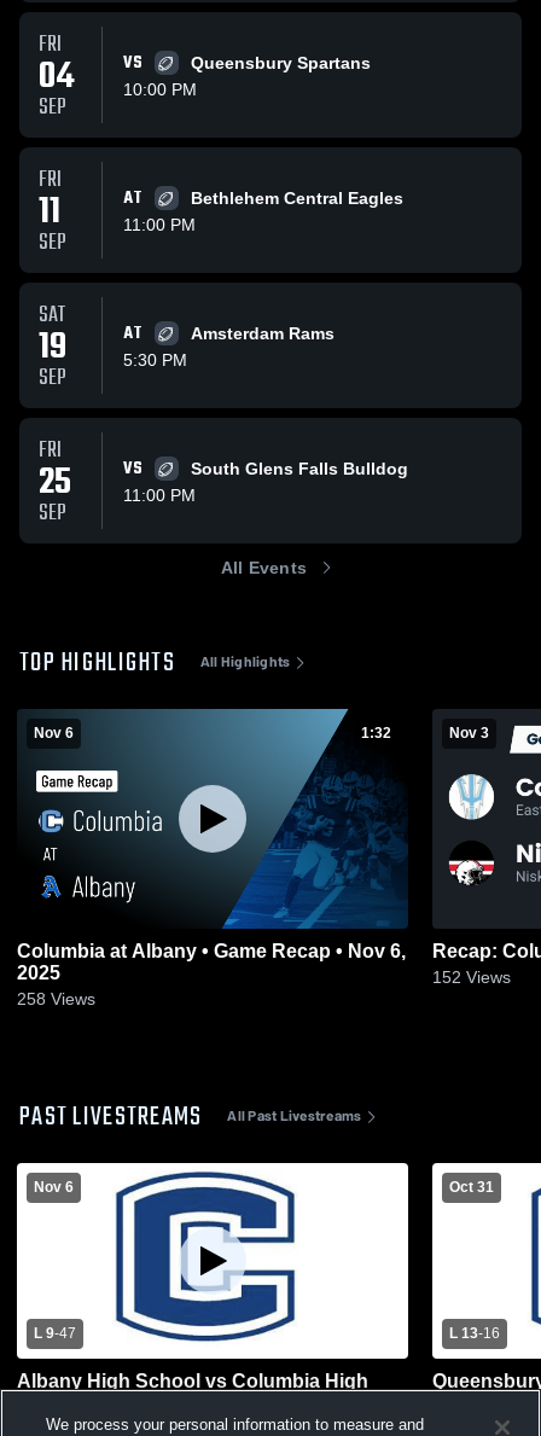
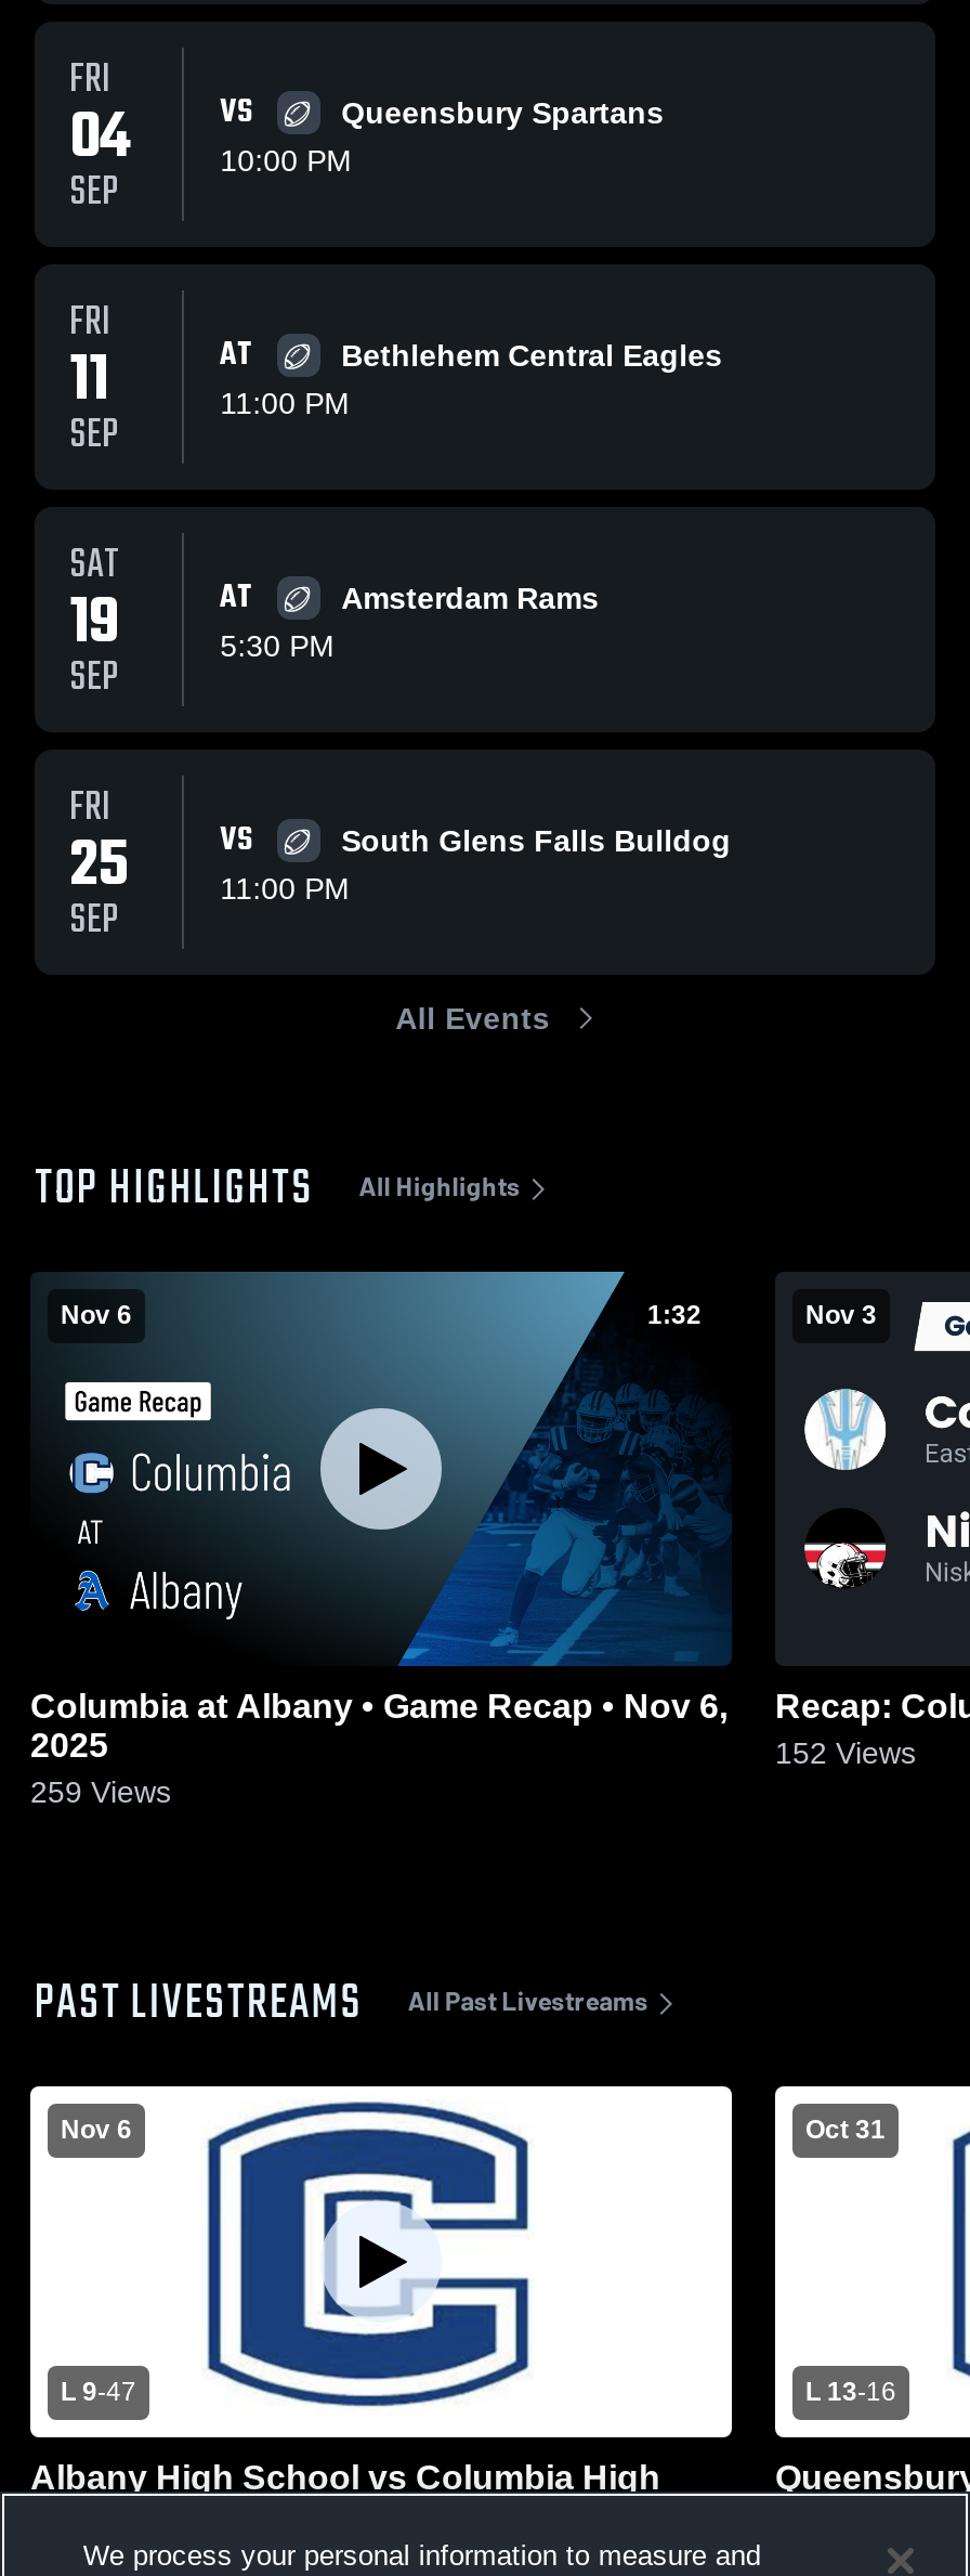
[17,989,95,1008] 258 Views -> [30,1774,171,1809] 259 Views

